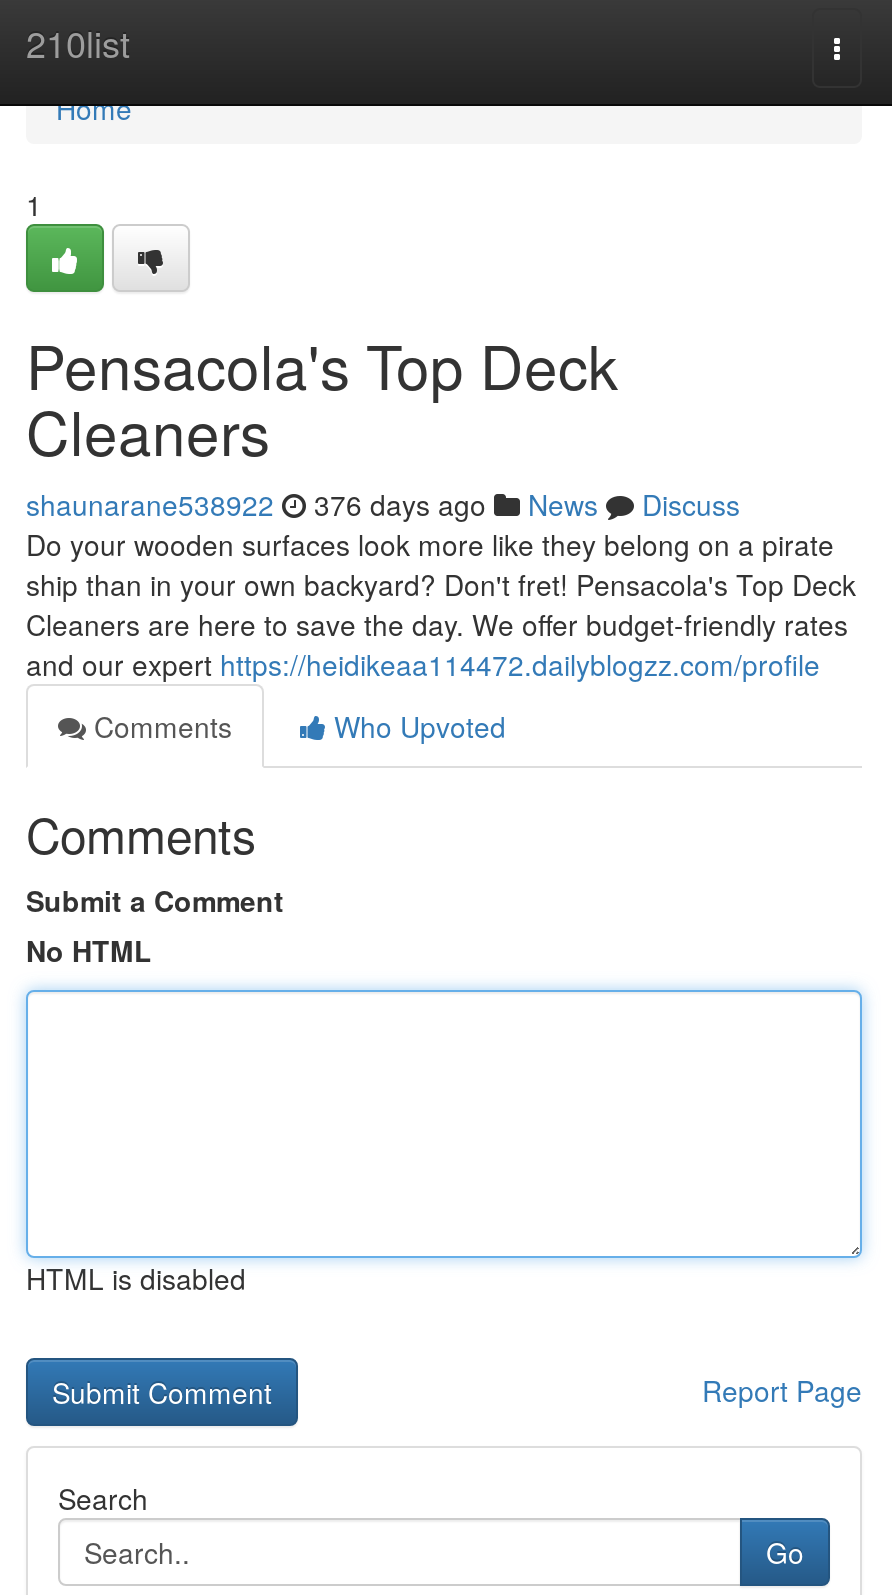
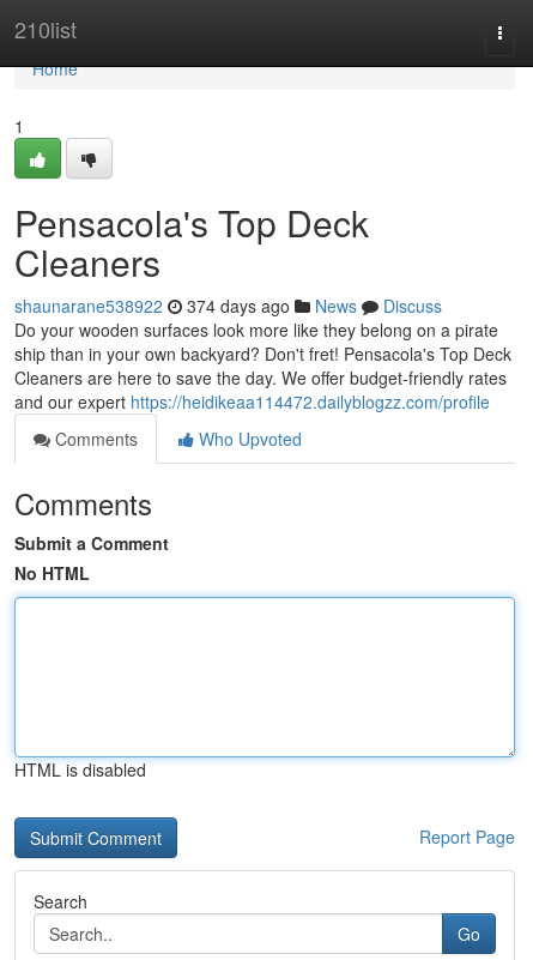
[26,484,740,524] shaunarane538922 376 days ago News Discuss -> [14,294,442,318] shaunarane538922 374 days ago News Discuss

